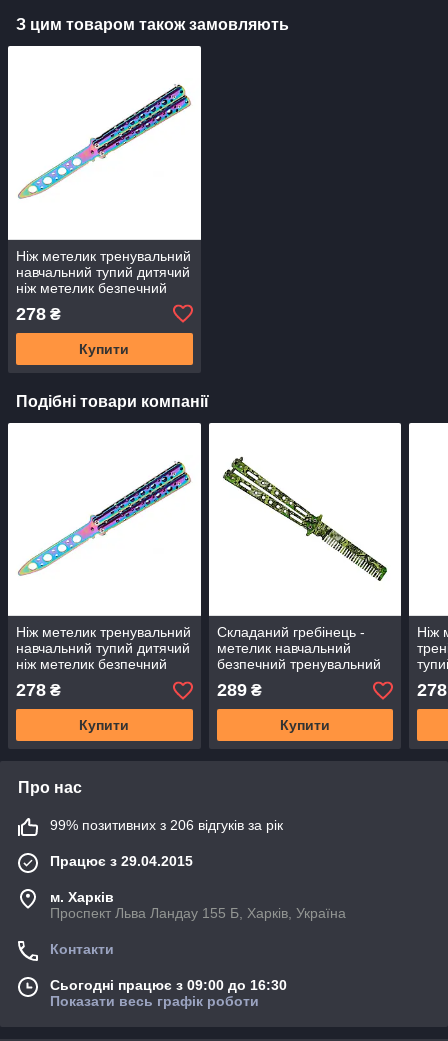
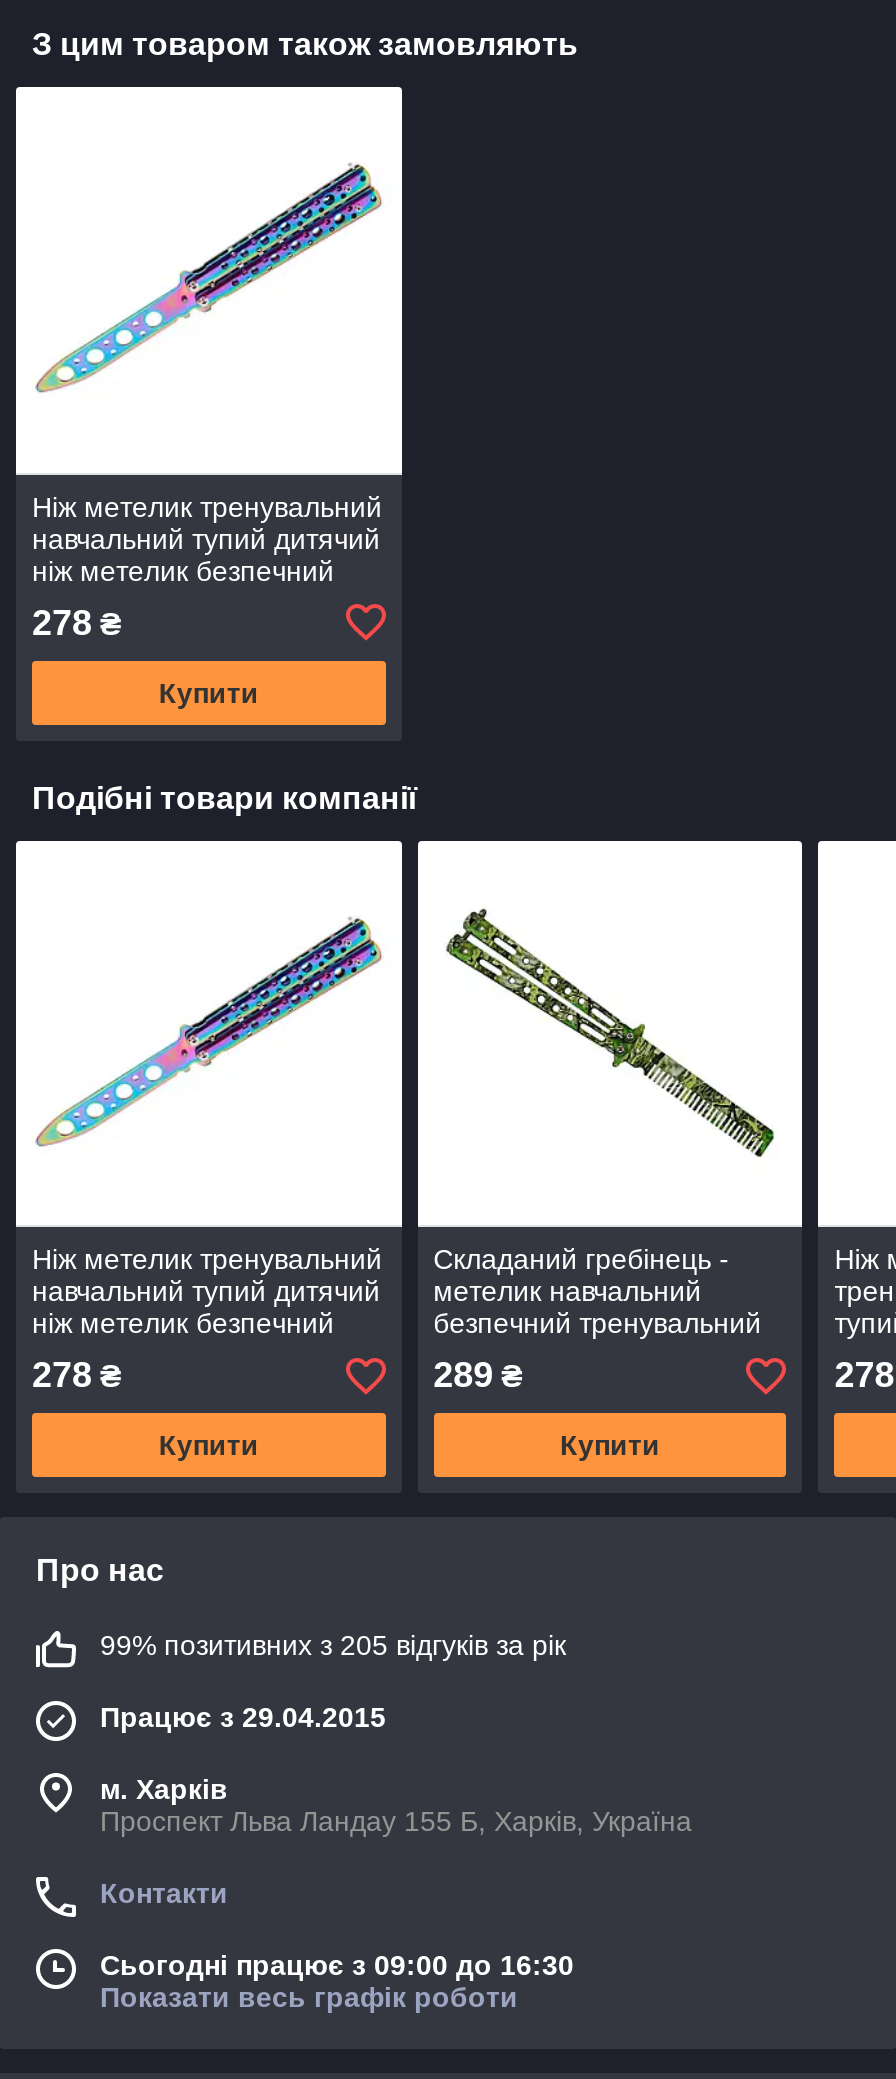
[50,817,283,833] 99% позитивних з 206 відгуків за рік -> [100,1630,566,1662] 99% позитивних з 205 відгуків за рік

